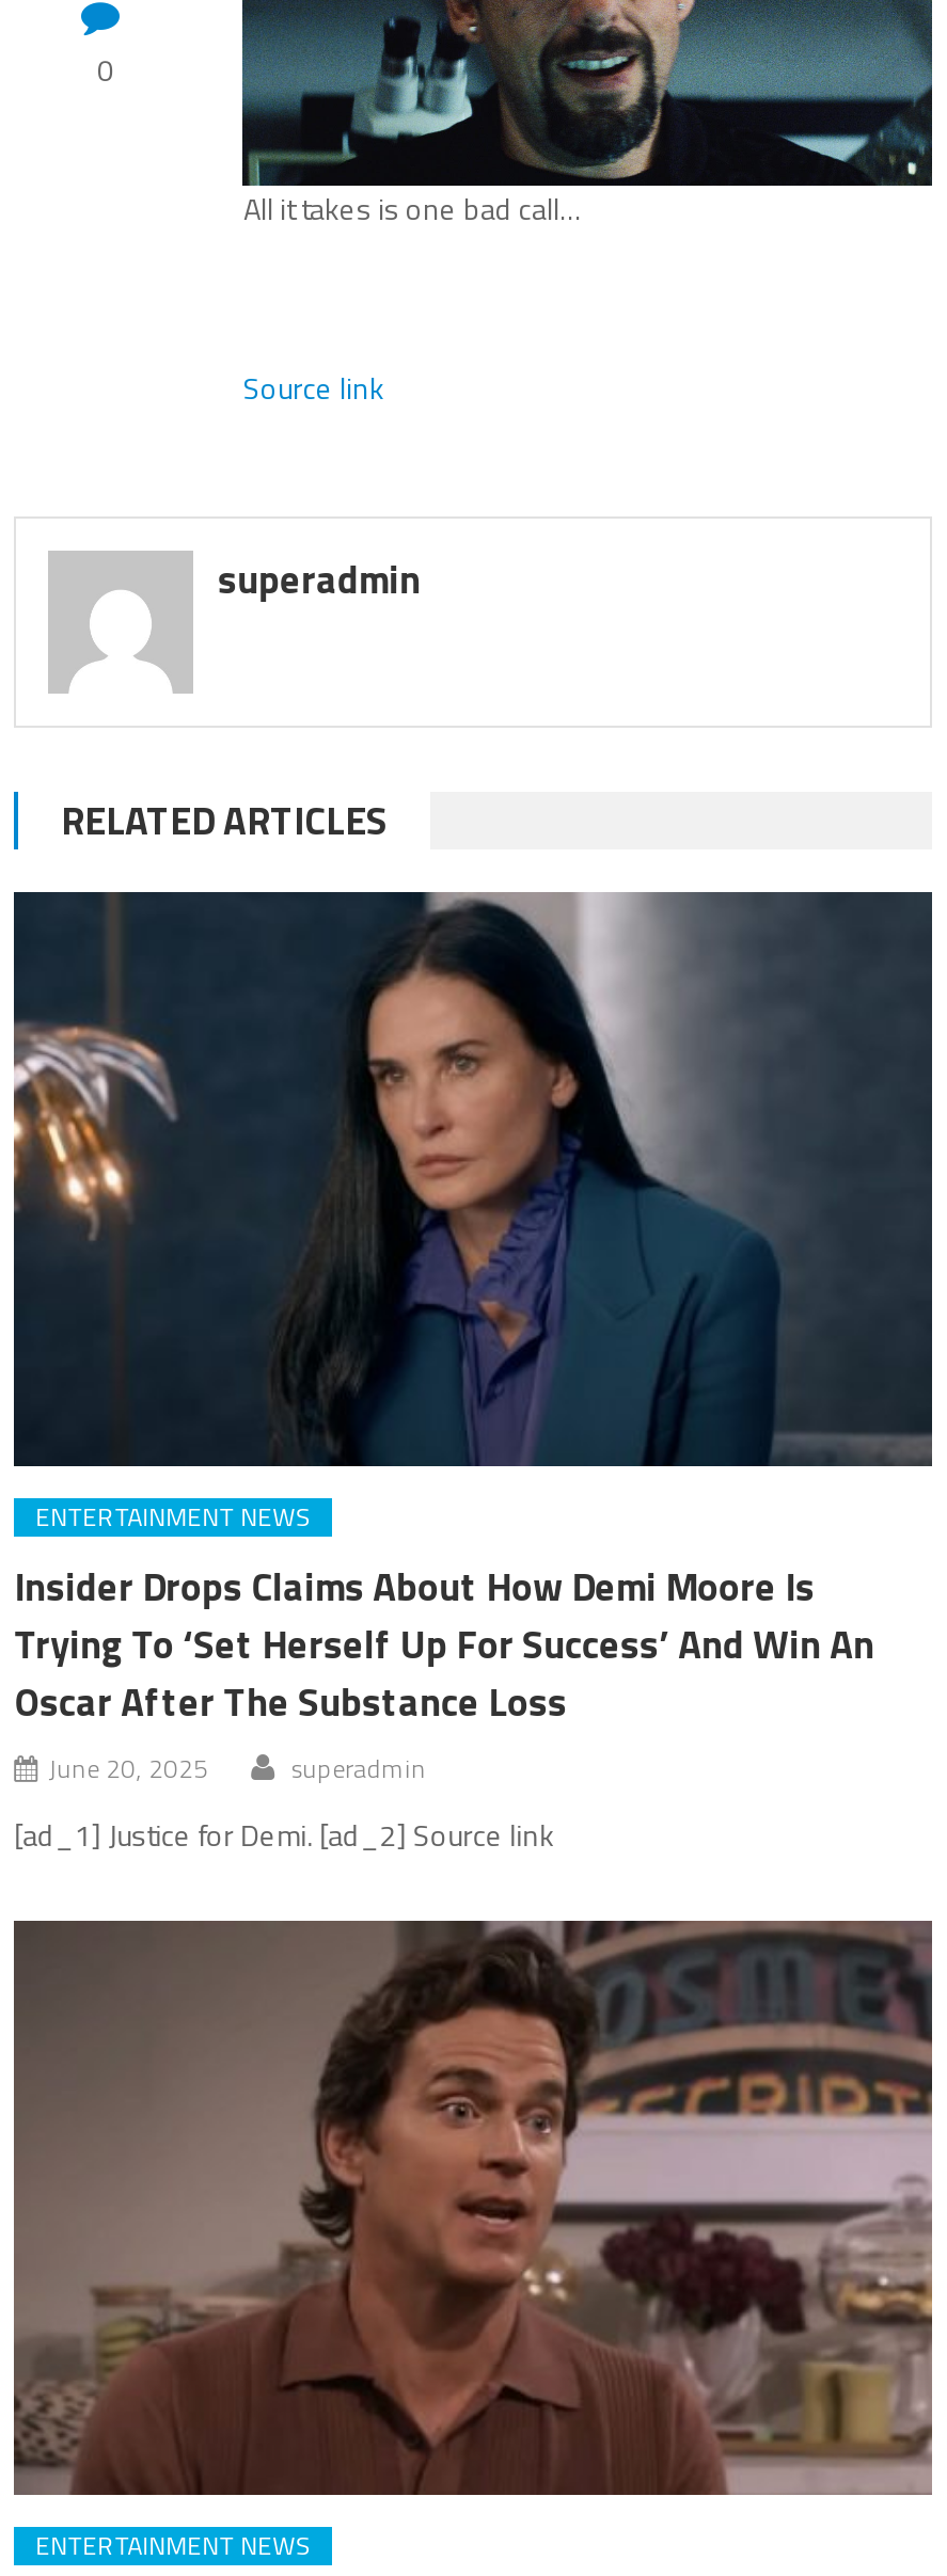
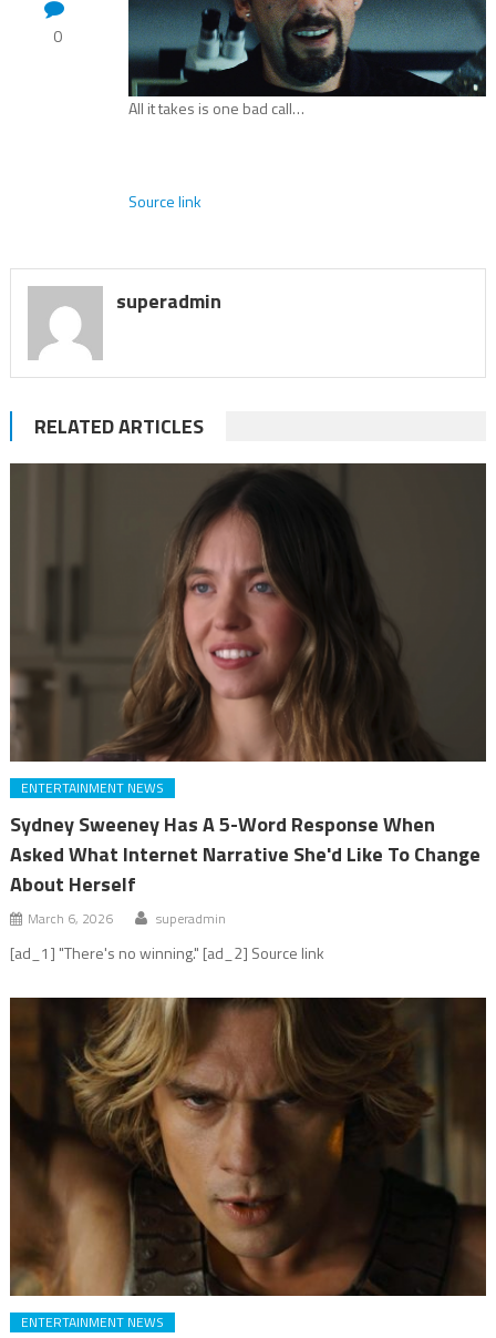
[12,892,932,1468] [image] -> [9,463,485,763] [image]
[14,1558,875,1788] Insider Drops Claims About How Demi Moore Is | Trying To ‘Set Herself Up For Success’ And Win An | Oscar After The Substance Loss | June 20, 2025 -> [10,809,481,929] Sydney Sweeney Has A 5-Word Response When | Asked What Internet Narrative She'd Like To Change | About Herself | March 6, 2026
[14,1812,554,1857] [ad_1] Justice for Demi. [ad_2] Source link -> [10,941,325,964] [ad_1] "There's no winning." [ad_2] Source link
[14,1919,934,2497] [image] -> [10,997,487,1297] [image]

